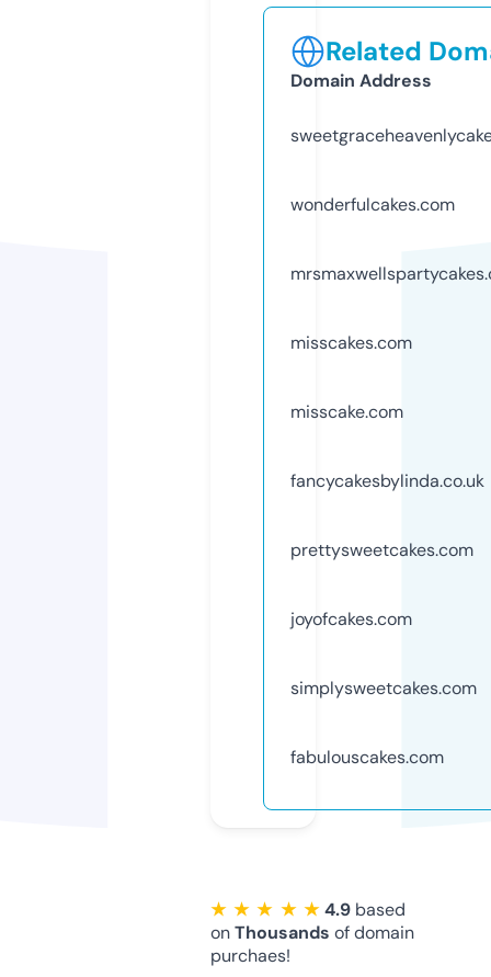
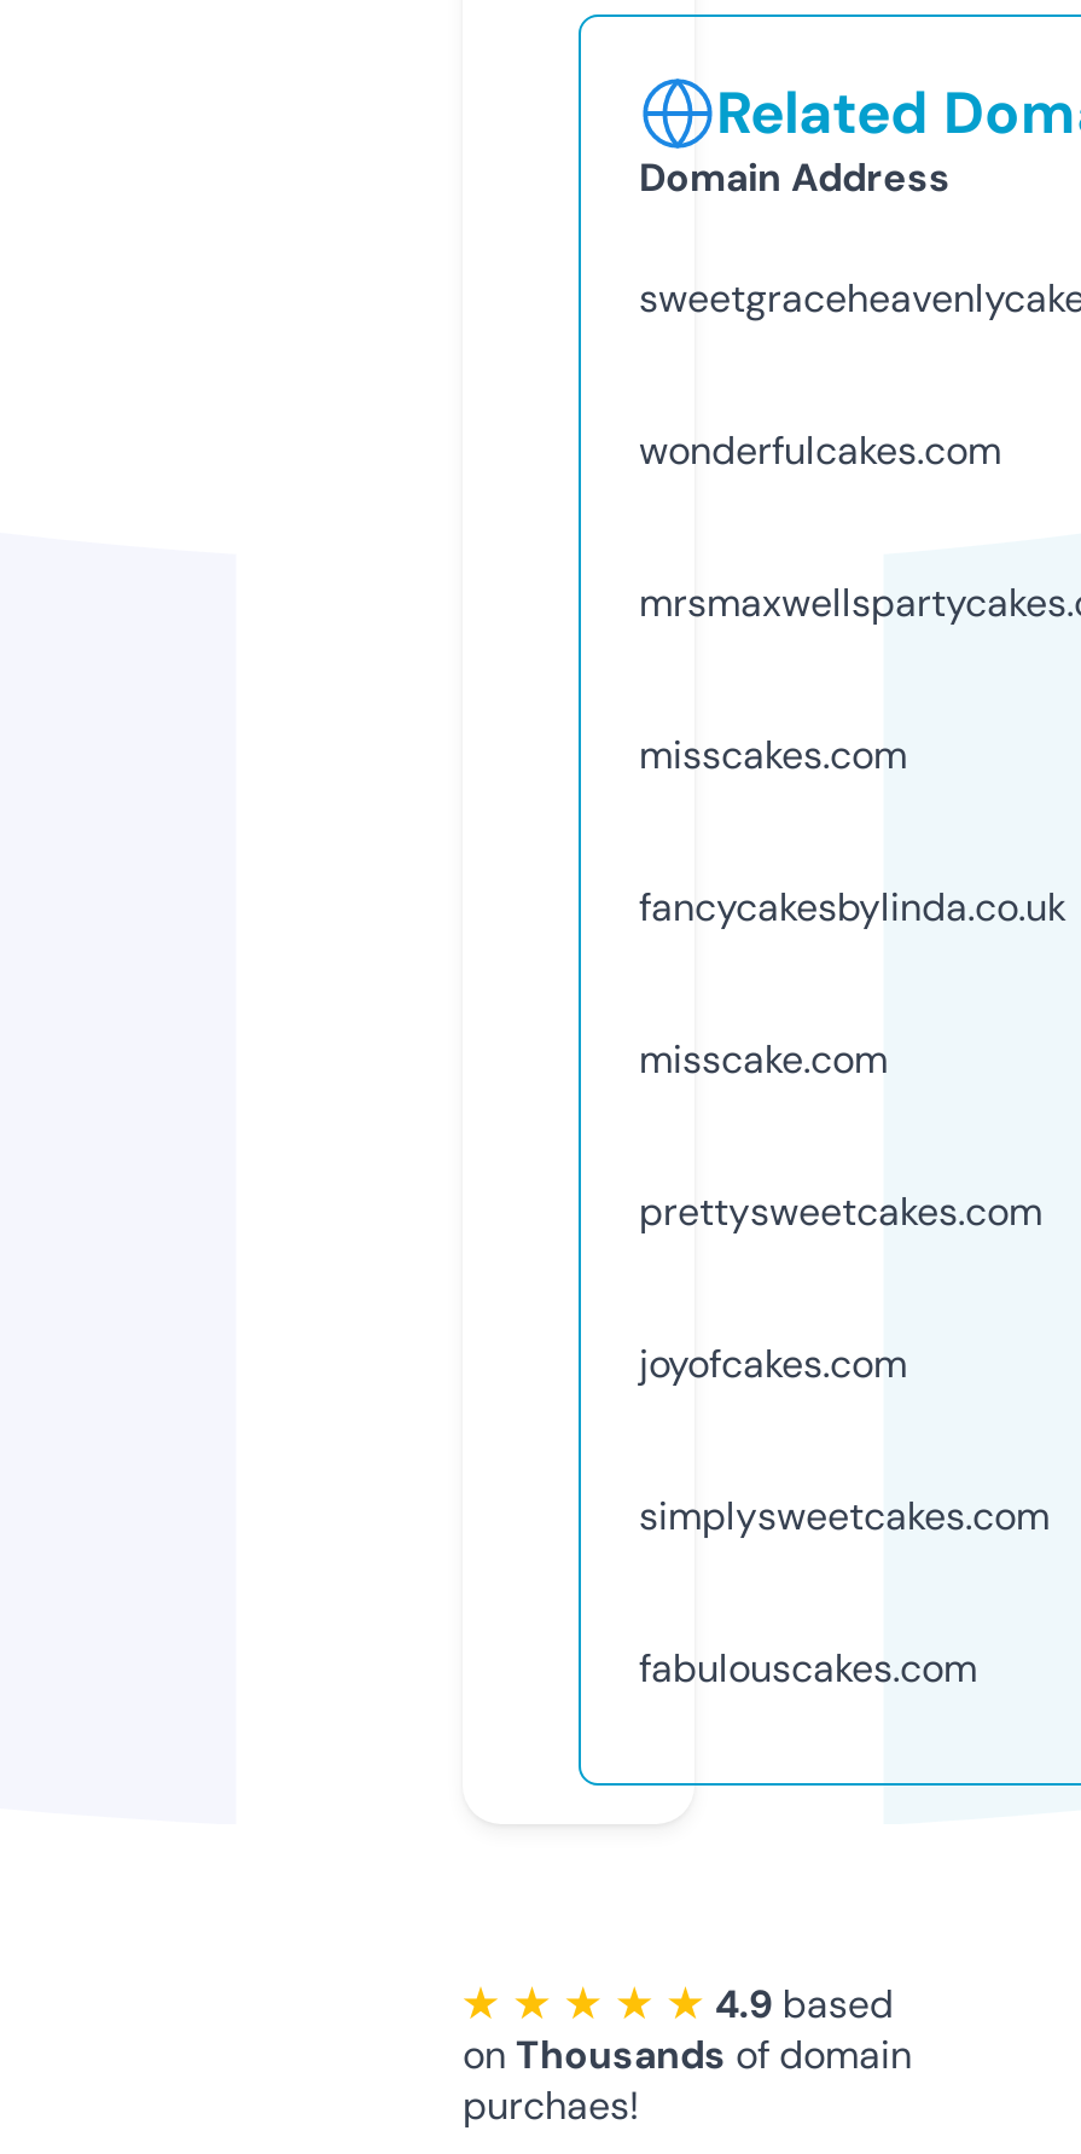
moved [290,400,403,423] -> [639,1034,888,1084]: misscake.com
moved [290,469,484,492] -> [639,881,1067,932]: fancycakesbylinda.co.uk

